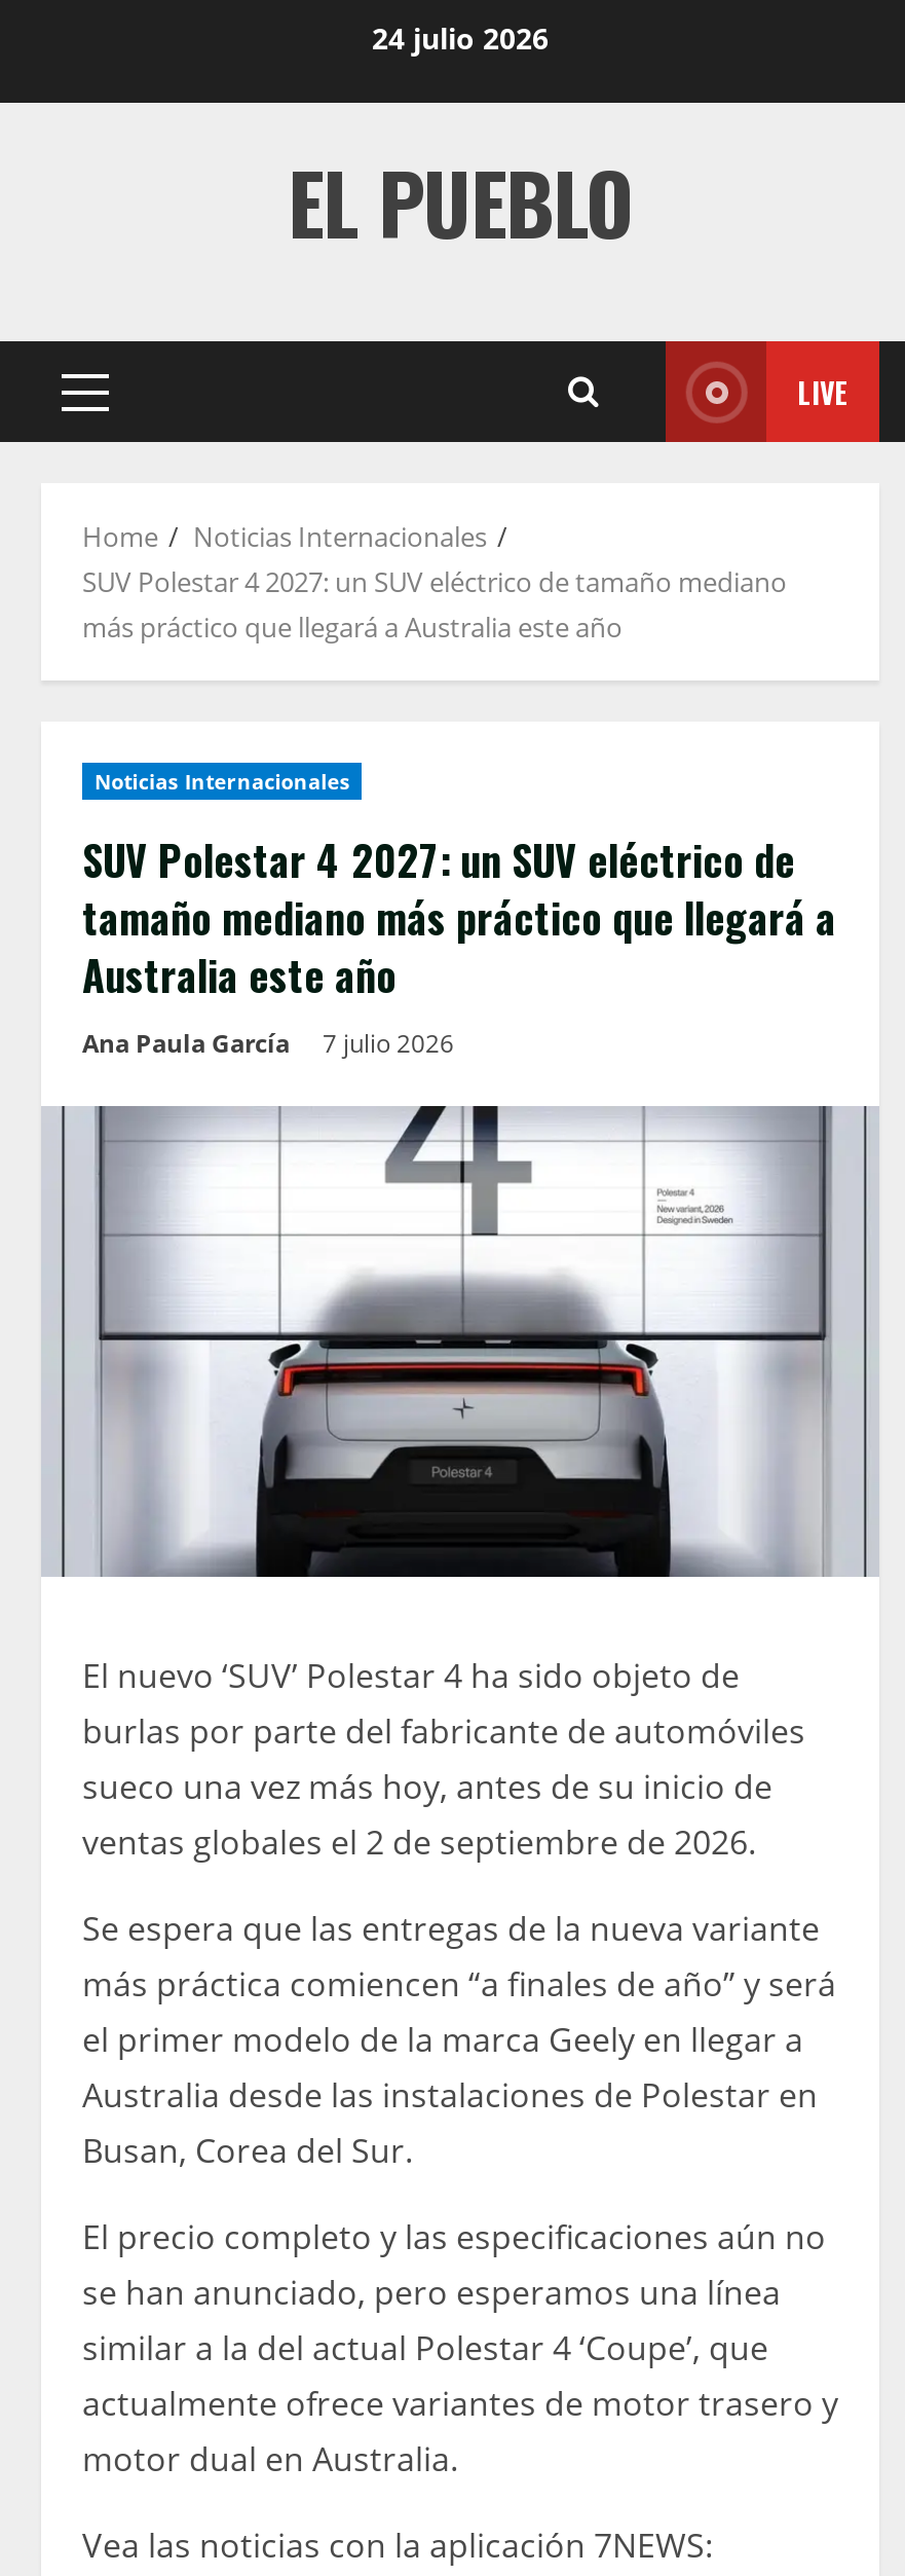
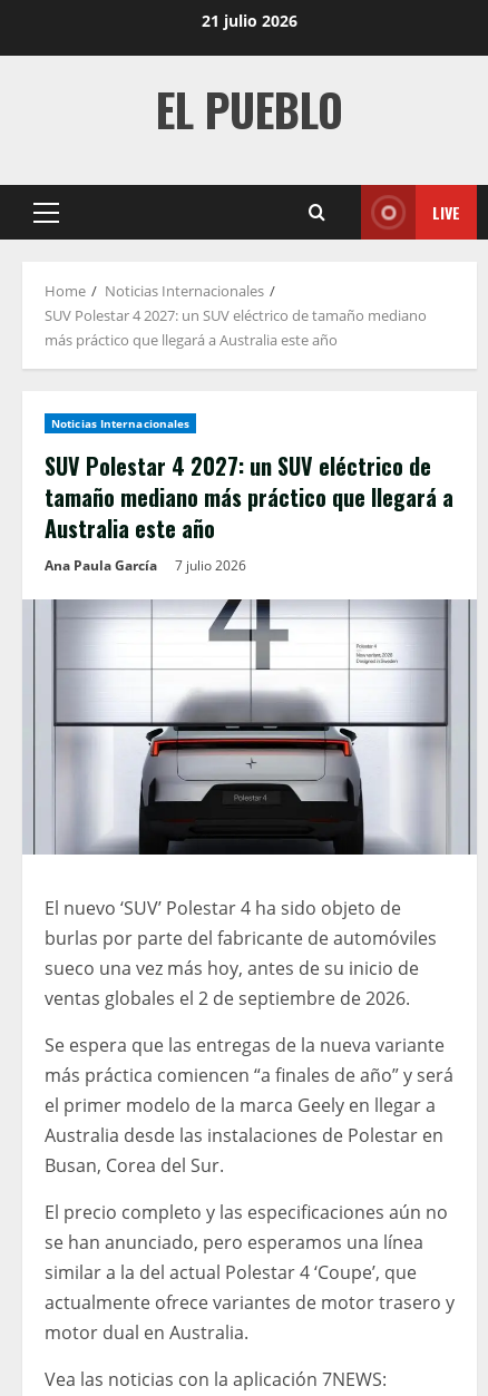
[372,17,549,57] 24 julio 2026 -> [202,9,297,31] 21 julio 2026

